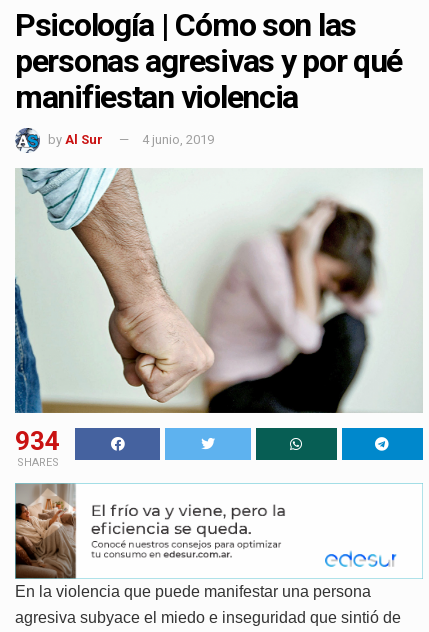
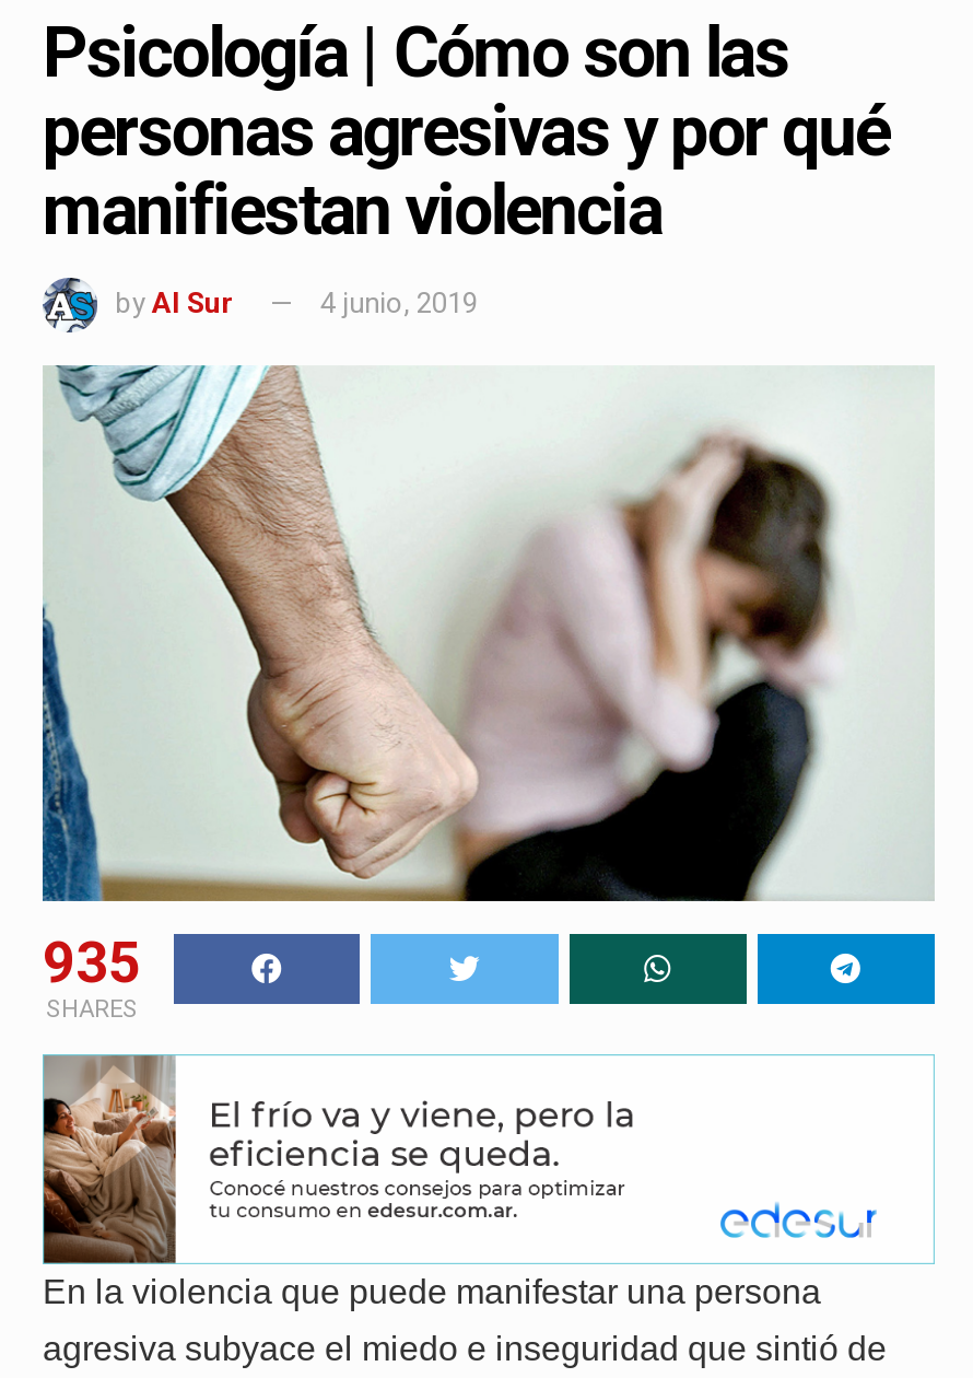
[15,426,60,456] 934 -> [43,929,141,994] 935

